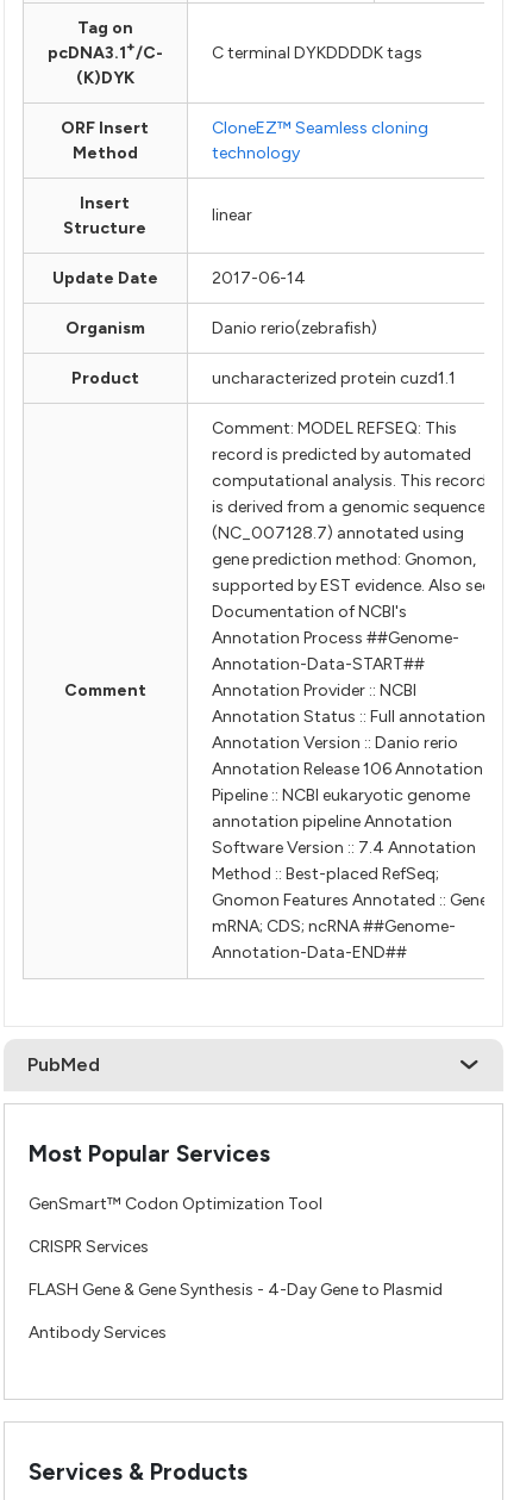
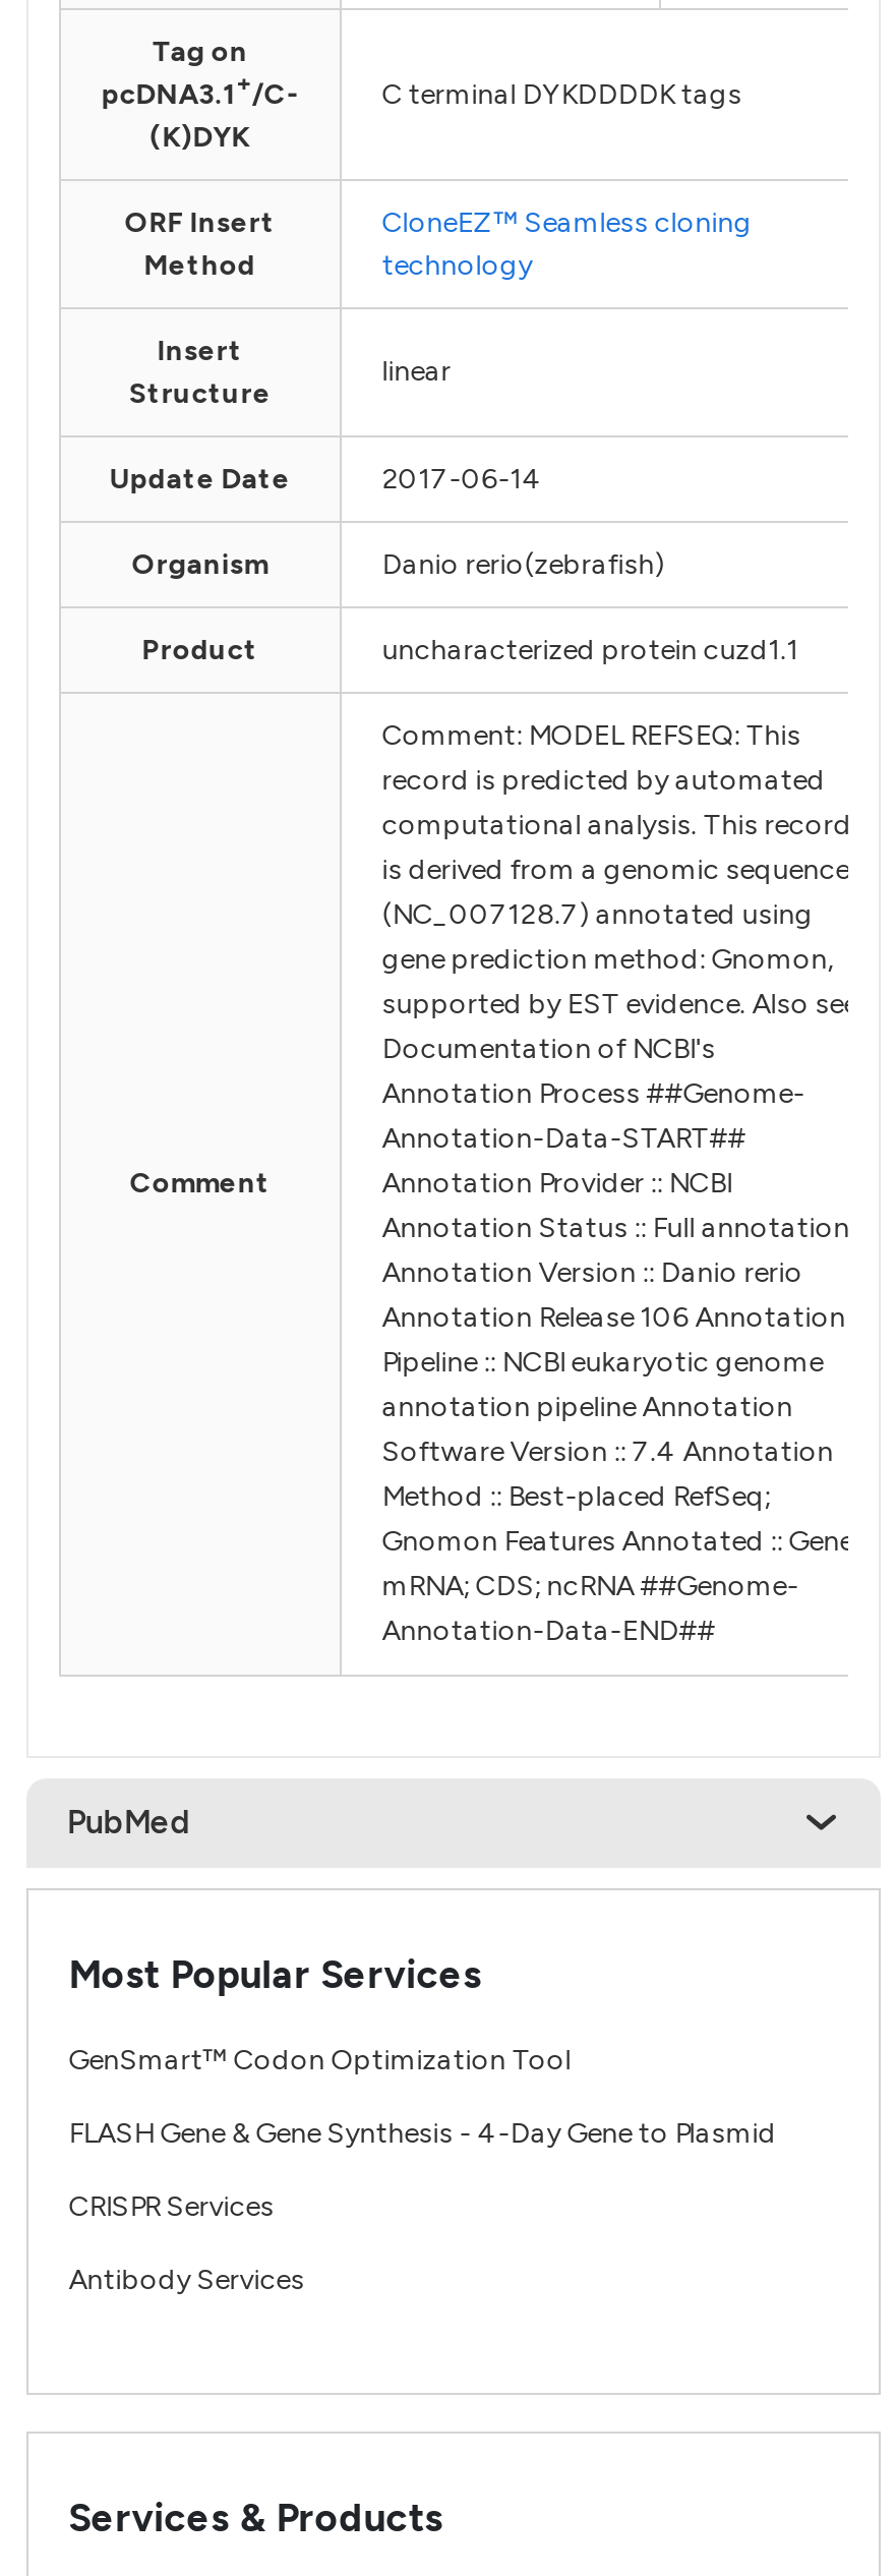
moved [28,1237,148,1257] -> [69,2189,274,2224]: CRISPR Services
moved [28,1280,442,1300] -> [69,2116,776,2151]: FLASH Gene & Gene Synthesis - 4-Day Gene to Plasmid

